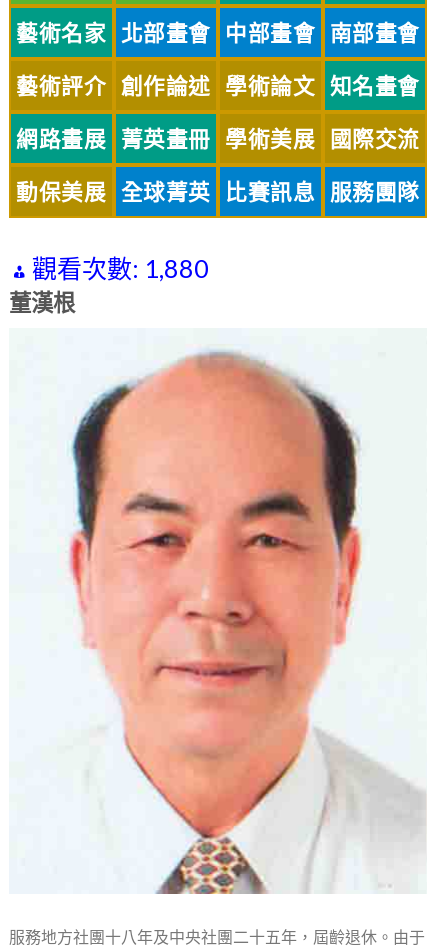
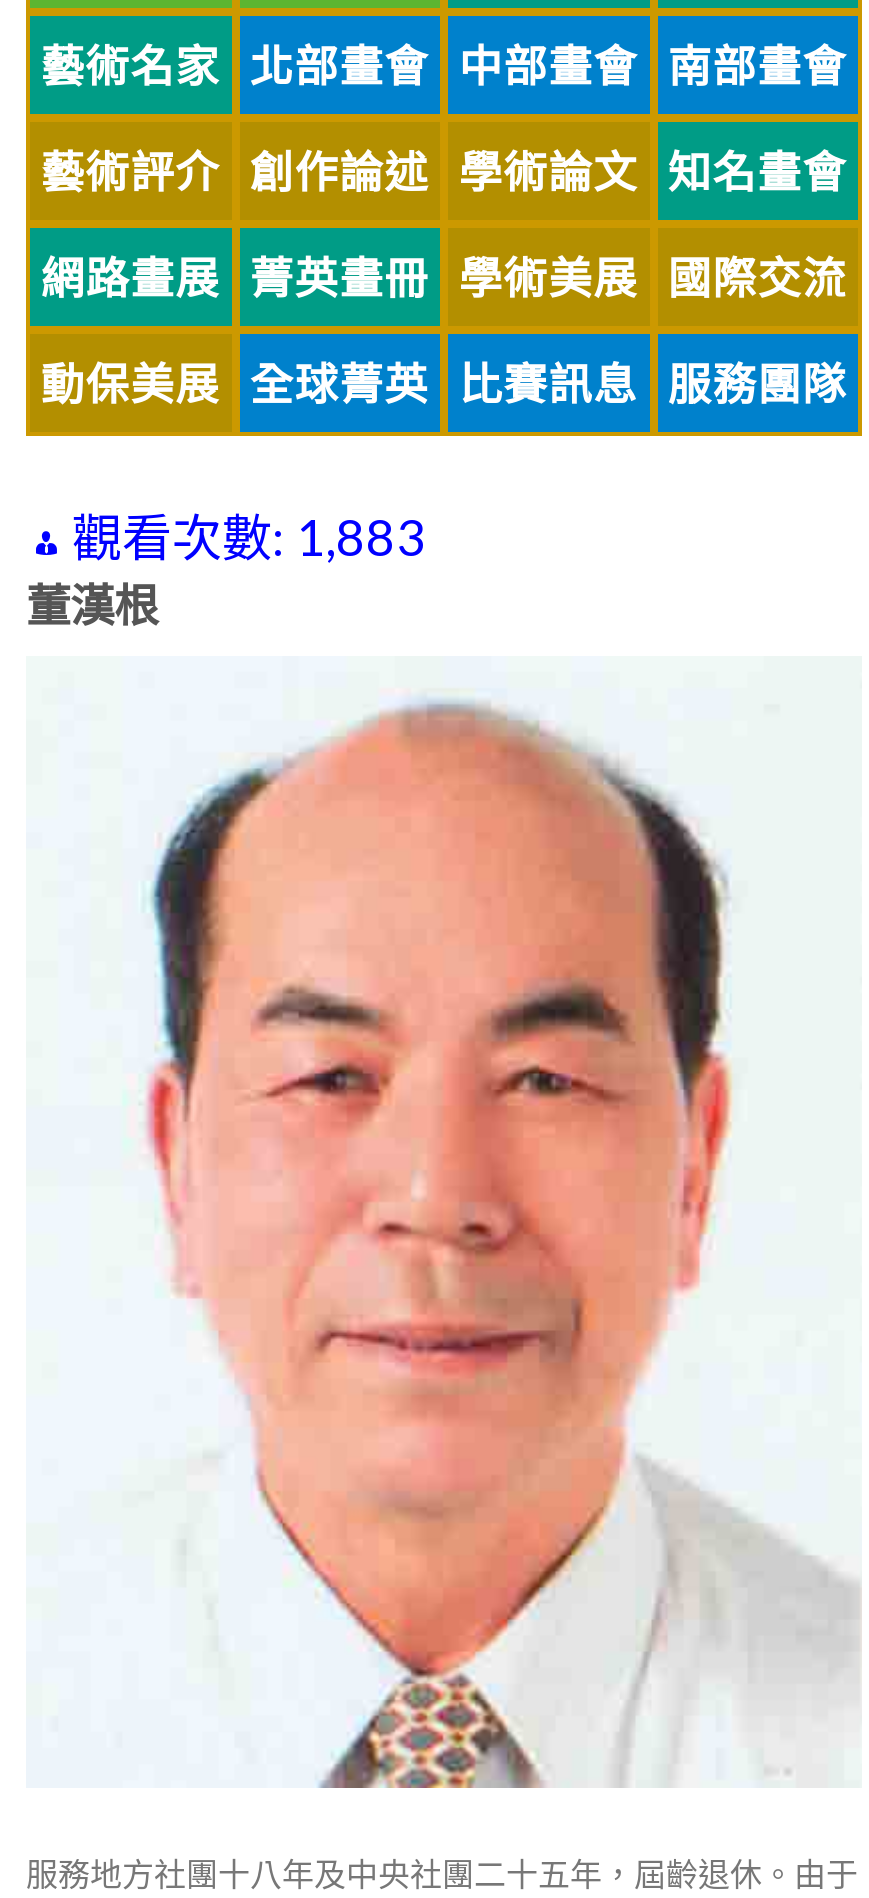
[32,253,209,283] 觀看次數: 1,880 -> [72,506,426,566] 觀看次數: 1,883

